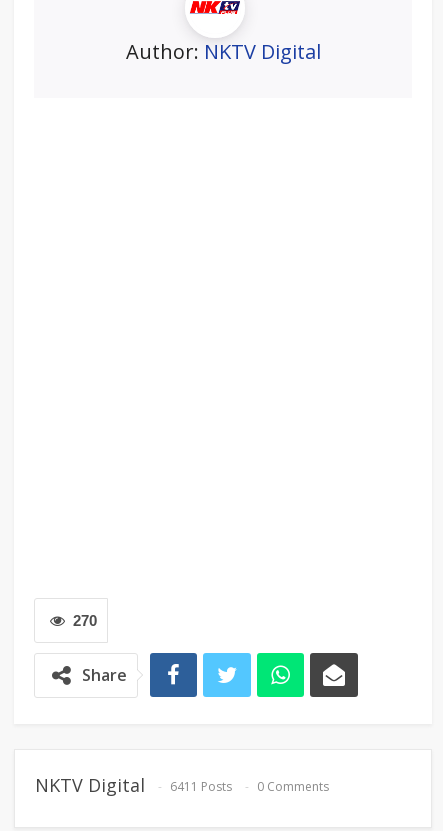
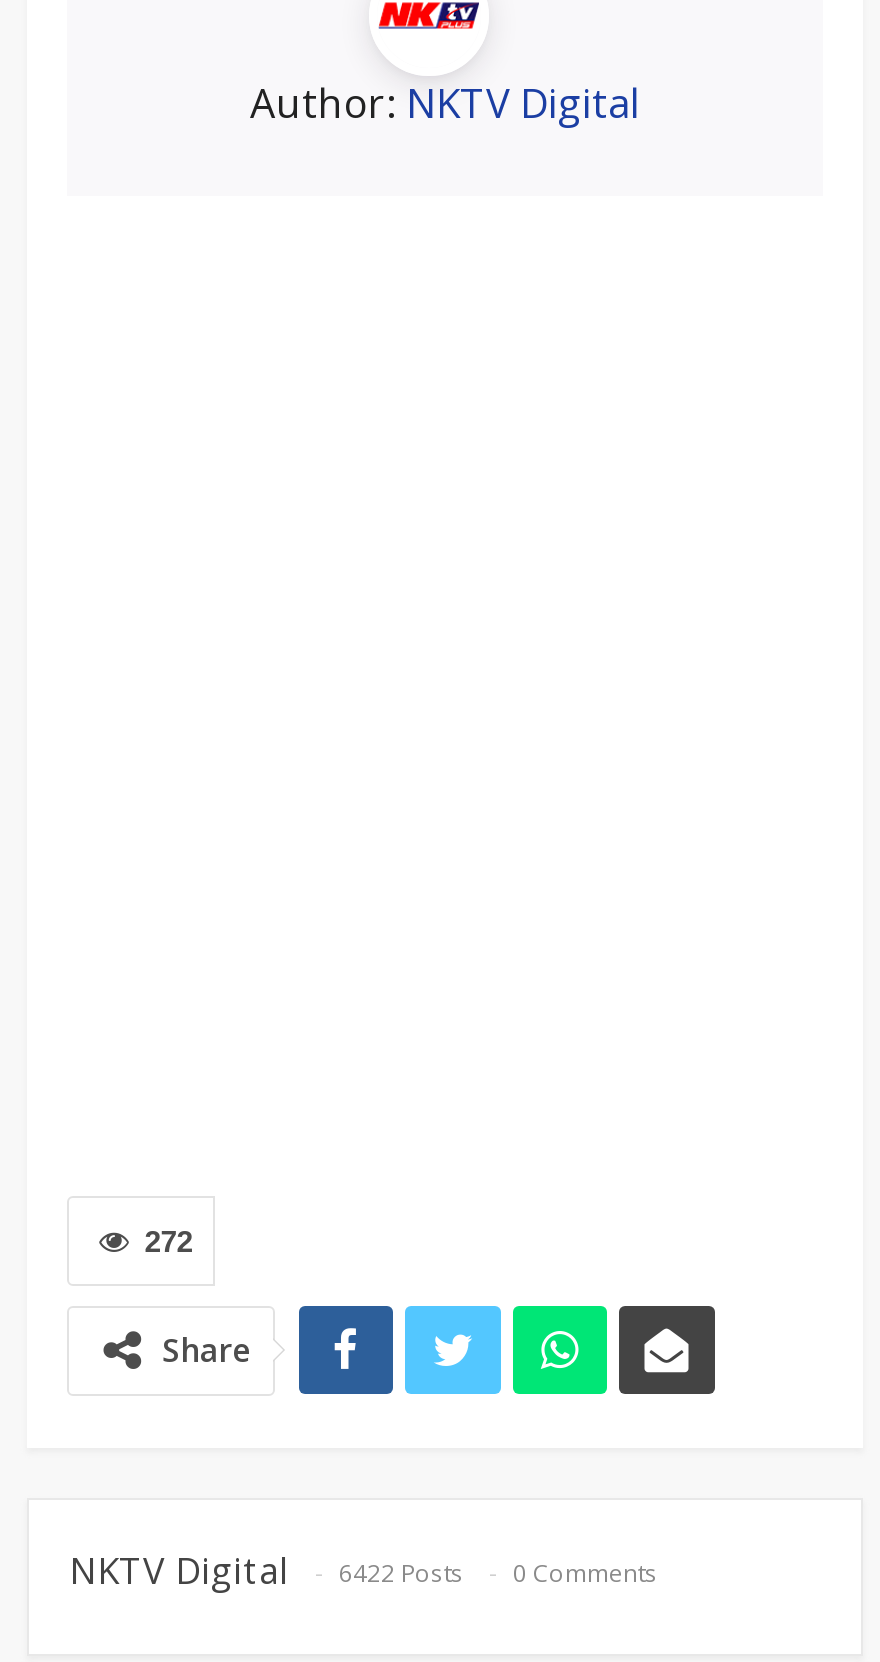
[73,611,97,628] 270 -> [145,1223,193,1257] 272
[35,772,329,796] NKTV Digital 6411 Posts 0 Comments -> [69,1545,657,1593] NKTV Digital 6422 Posts 0 Comments

